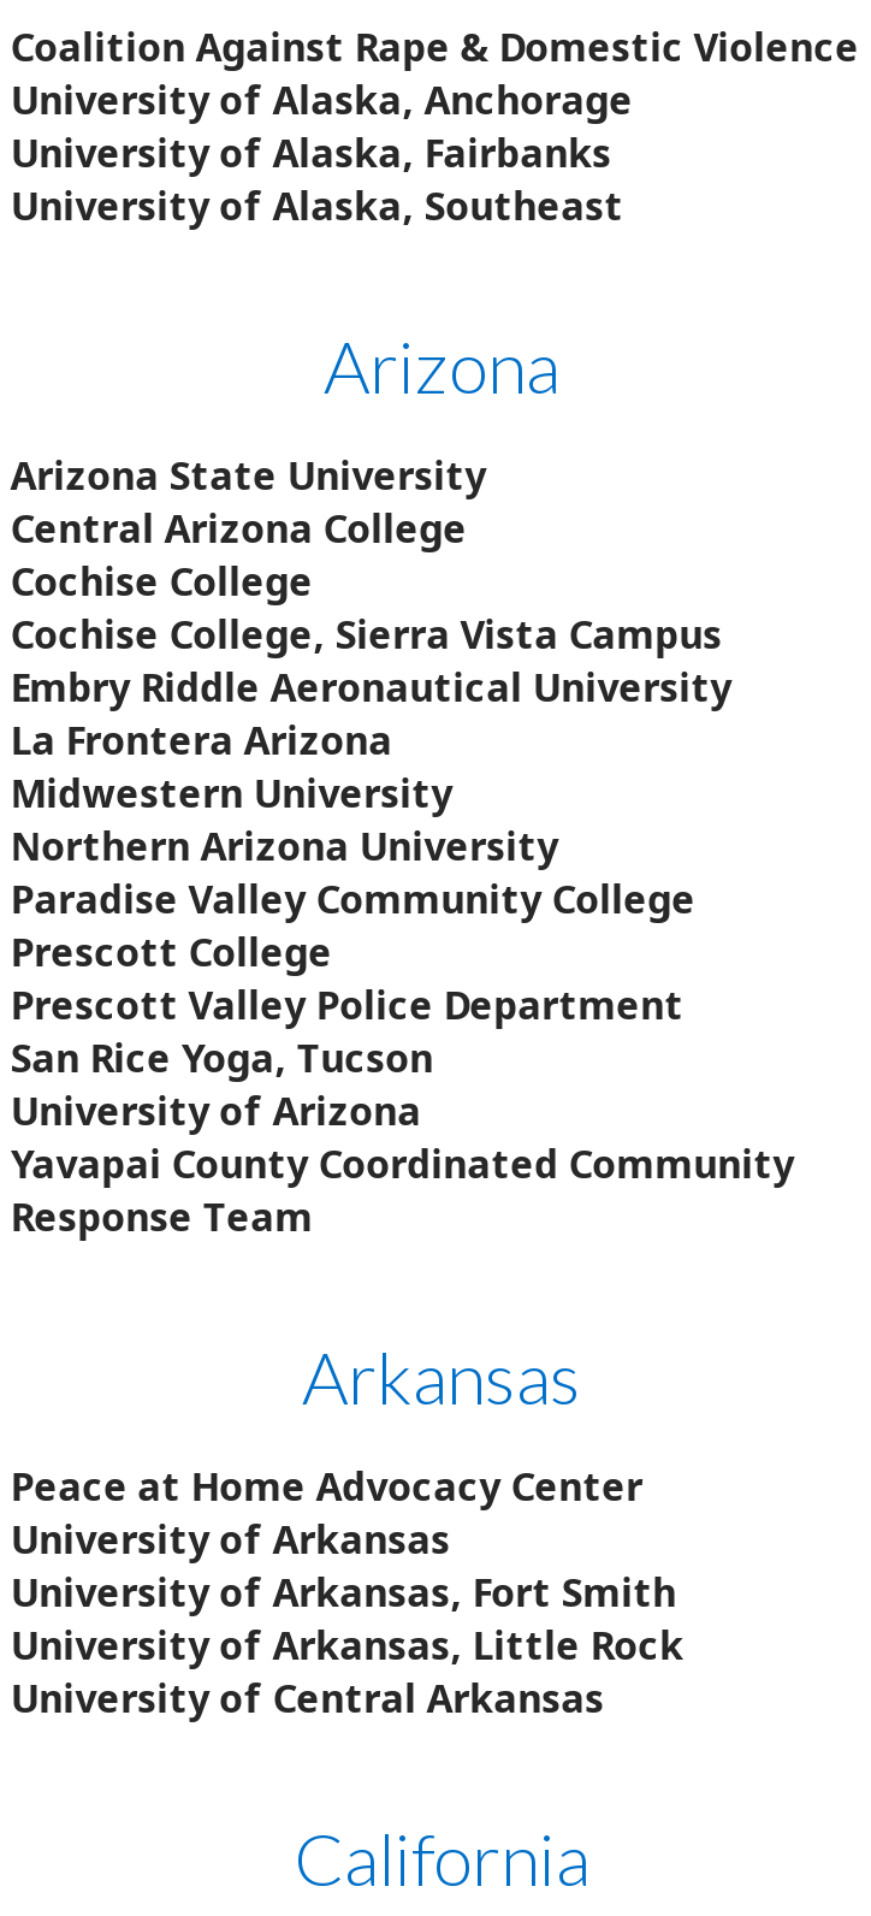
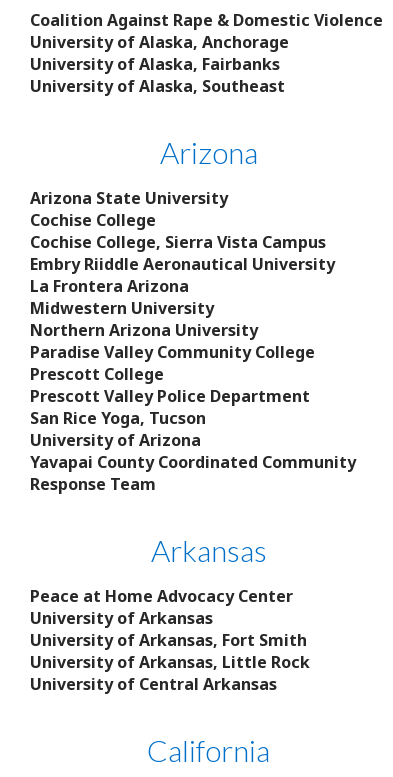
[10,502,468,555] Central Arizona College -> none
[10,661,732,714] Embry Riddle Aeronautical University -> [30,253,335,275] Embry Riiddle Aeronautical University

